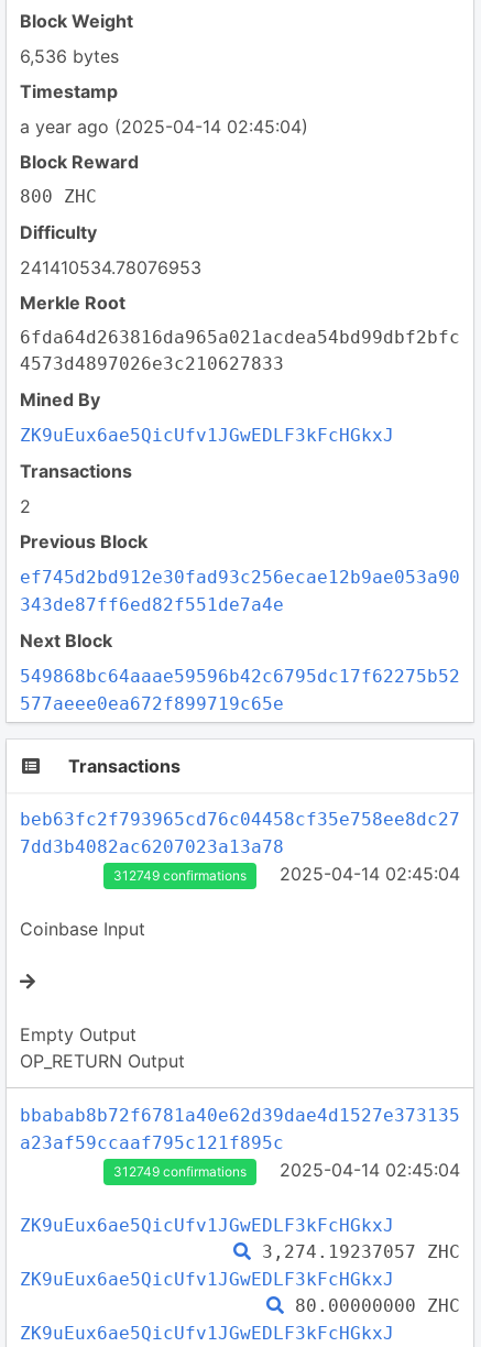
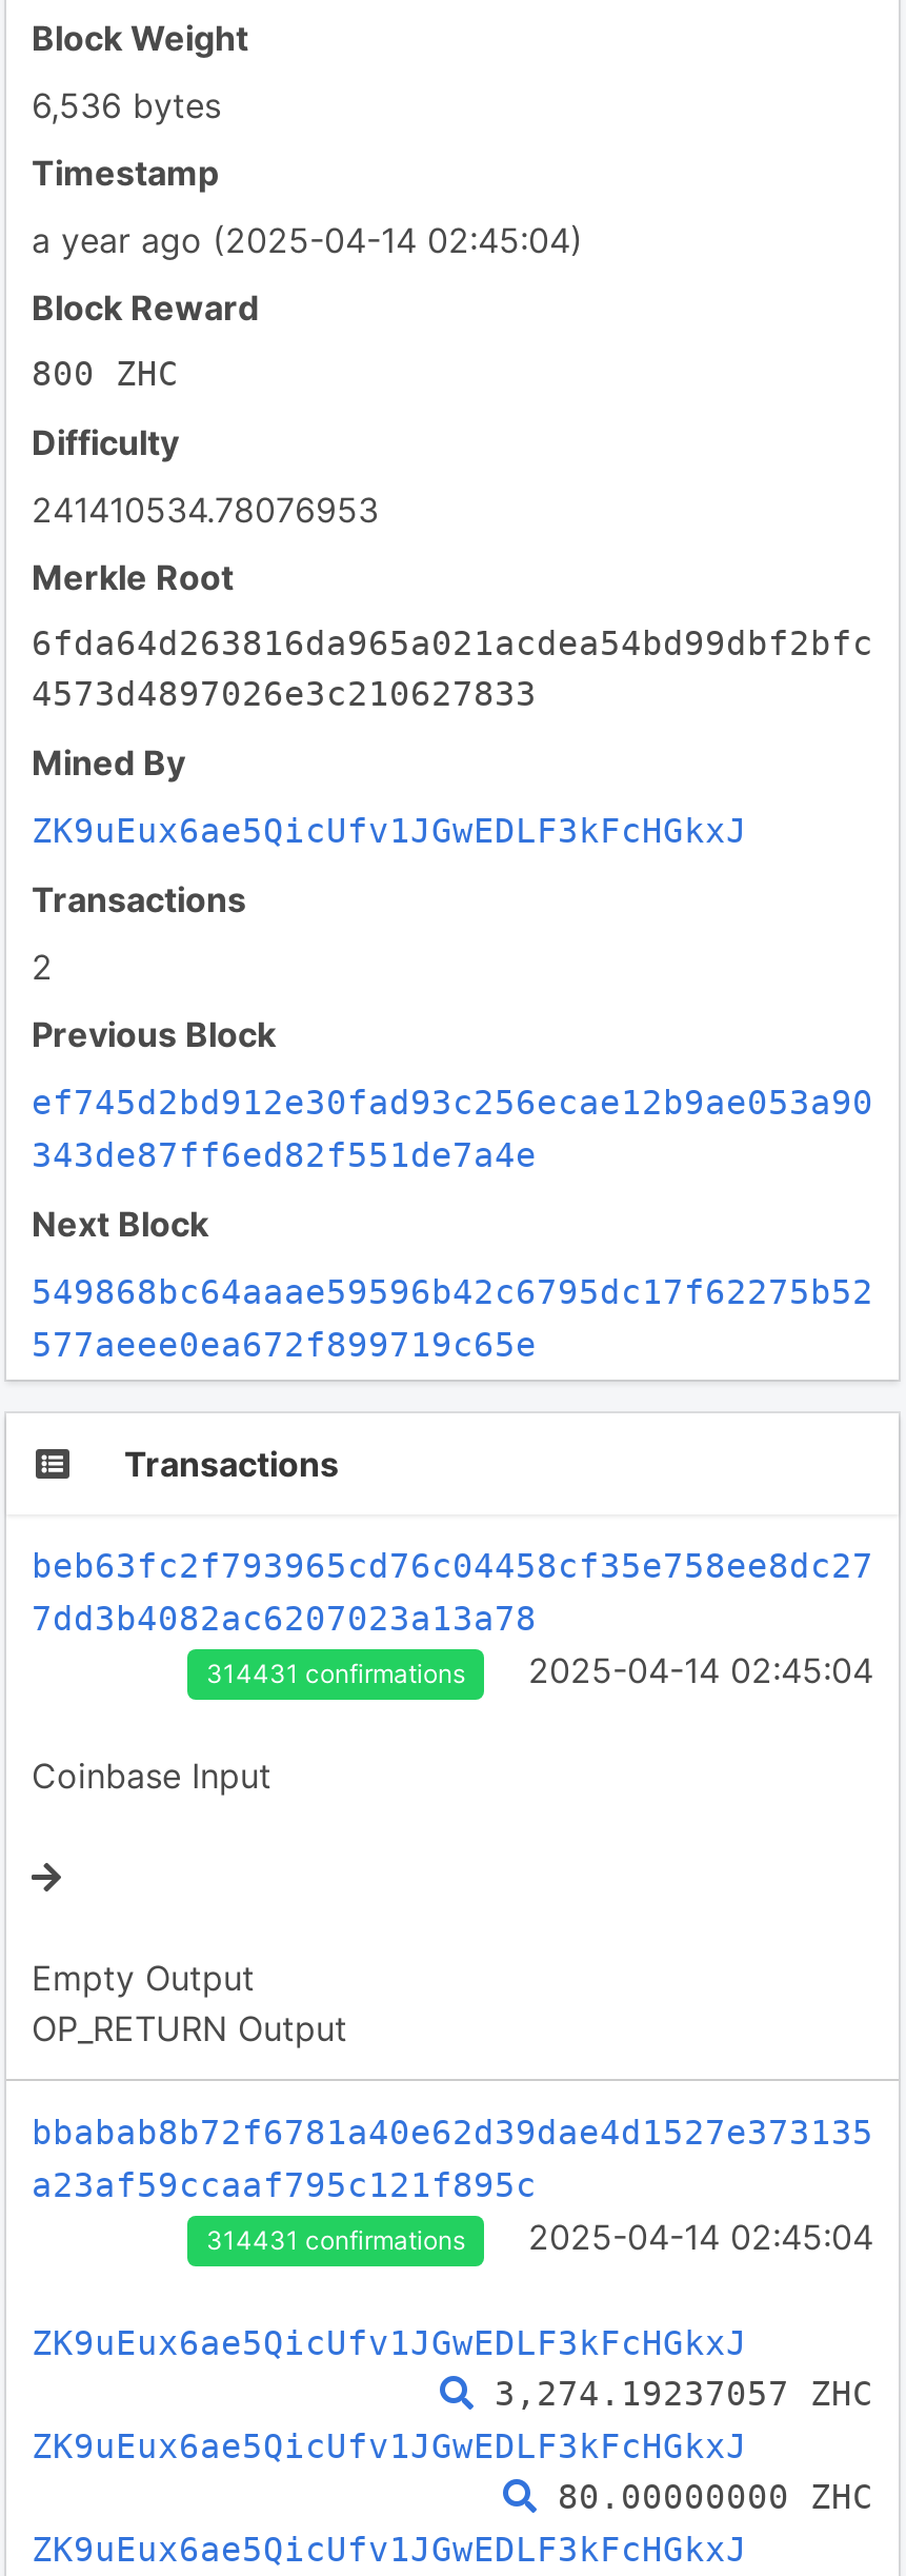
[113,867,247,884] 312749 confirmations -> [206,1658,465,1689] 314431 confirmations
[113,1163,247,1180] 312749 confirmations -> [206,2224,465,2256] 314431 confirmations

